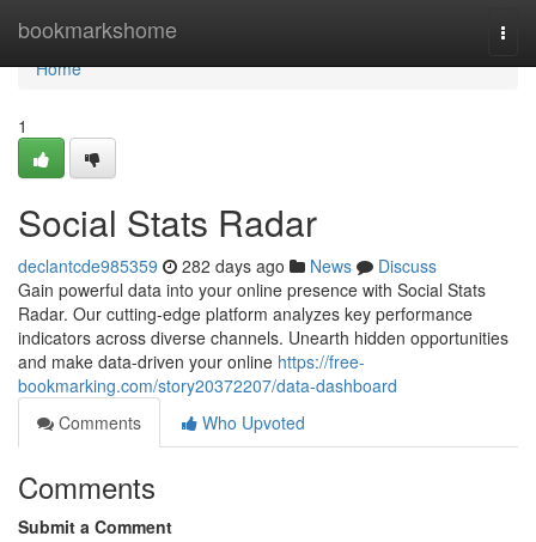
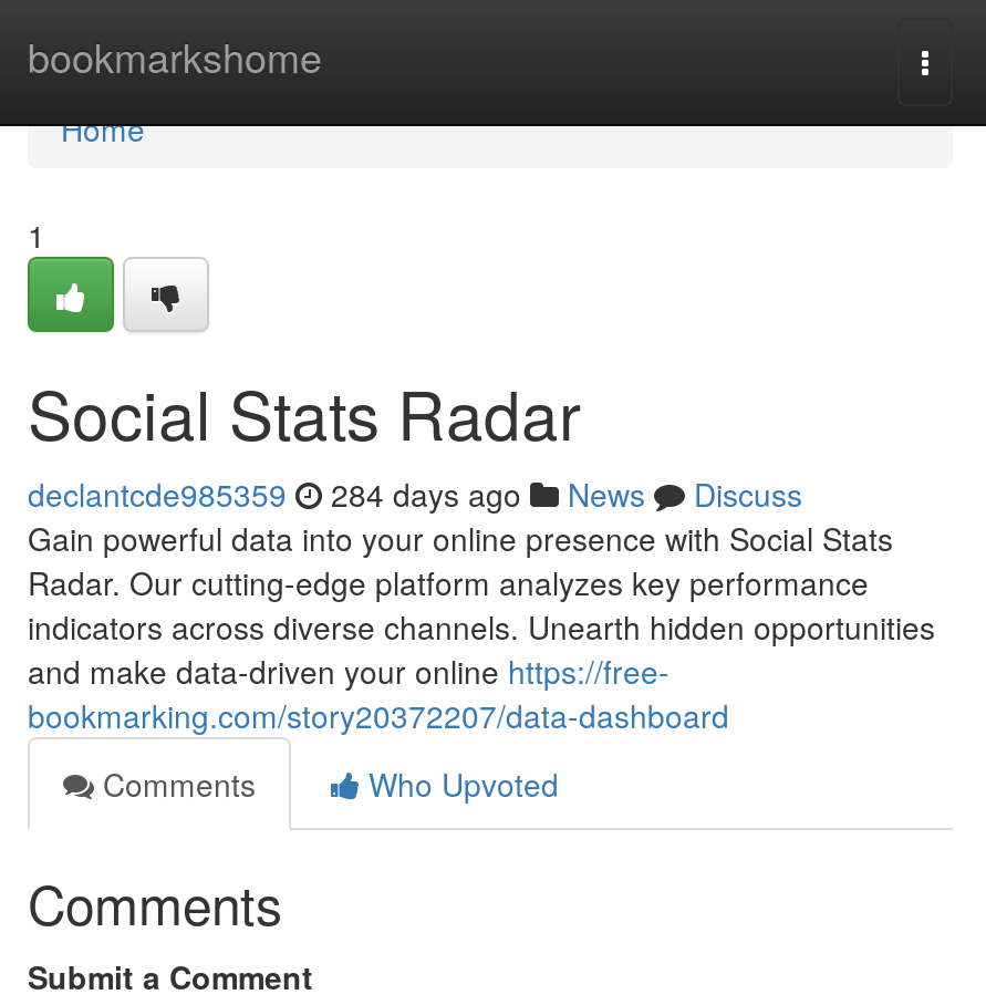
[18,254,437,278] declantcde985359 282 days ago News Discuss -> [28,472,802,516] declantcde985359 284 days ago News Discuss

